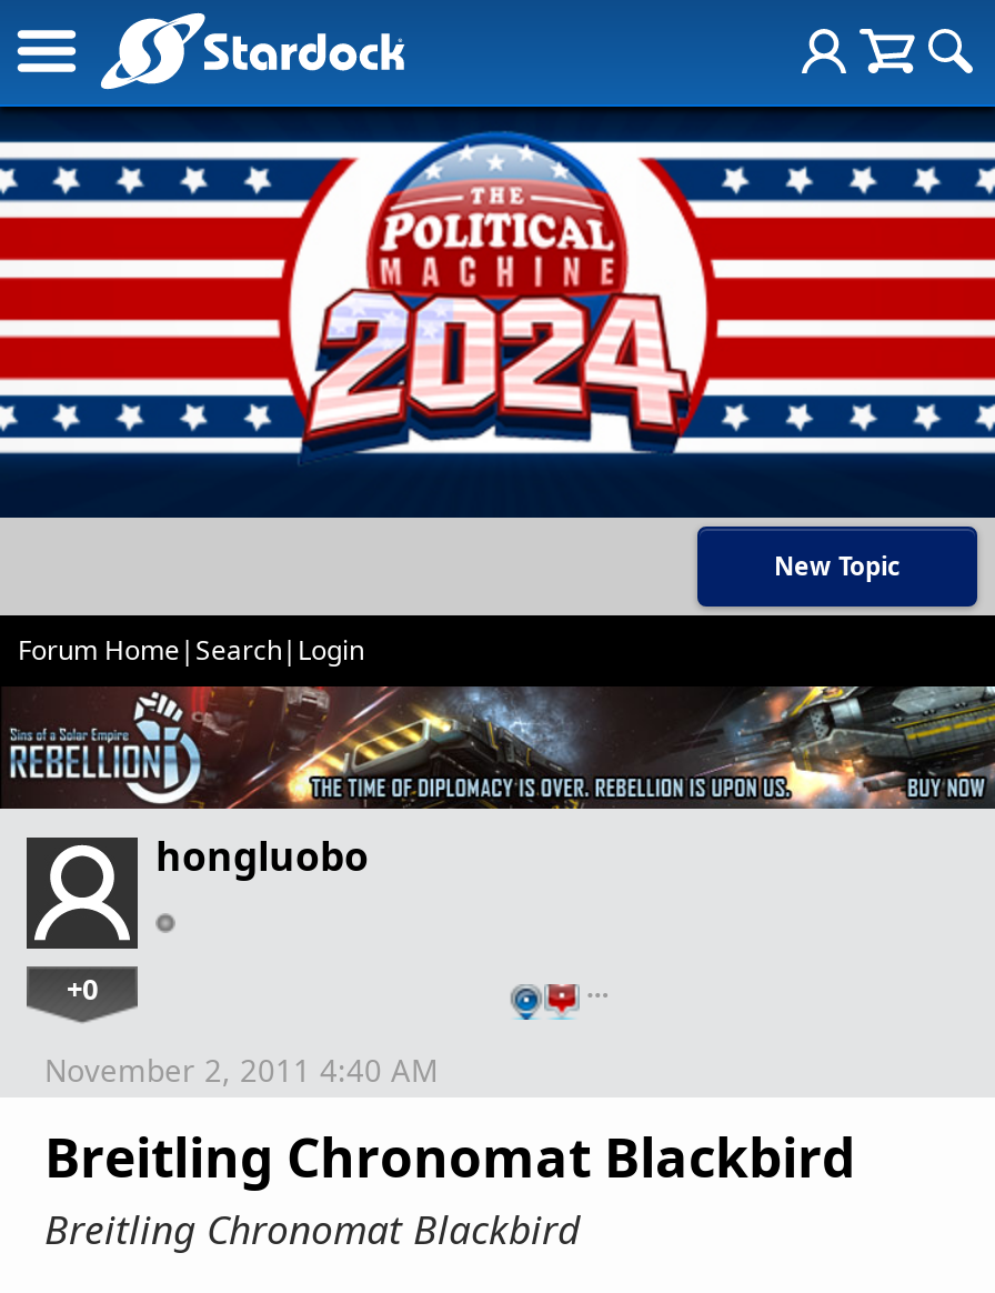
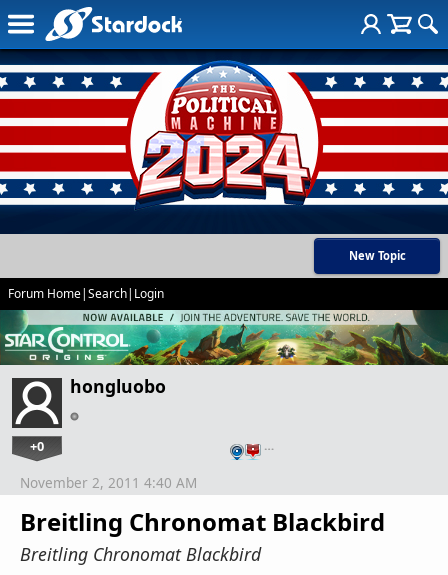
[7,684,988,811] [image] -> [3,309,445,366] [image]

